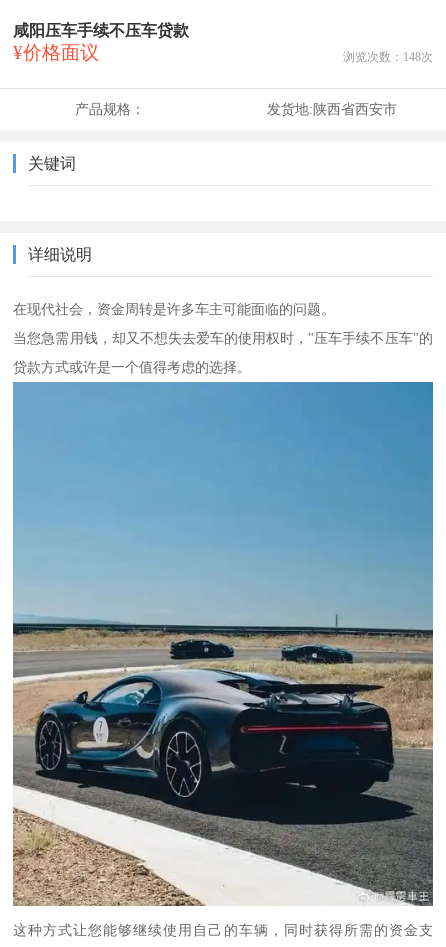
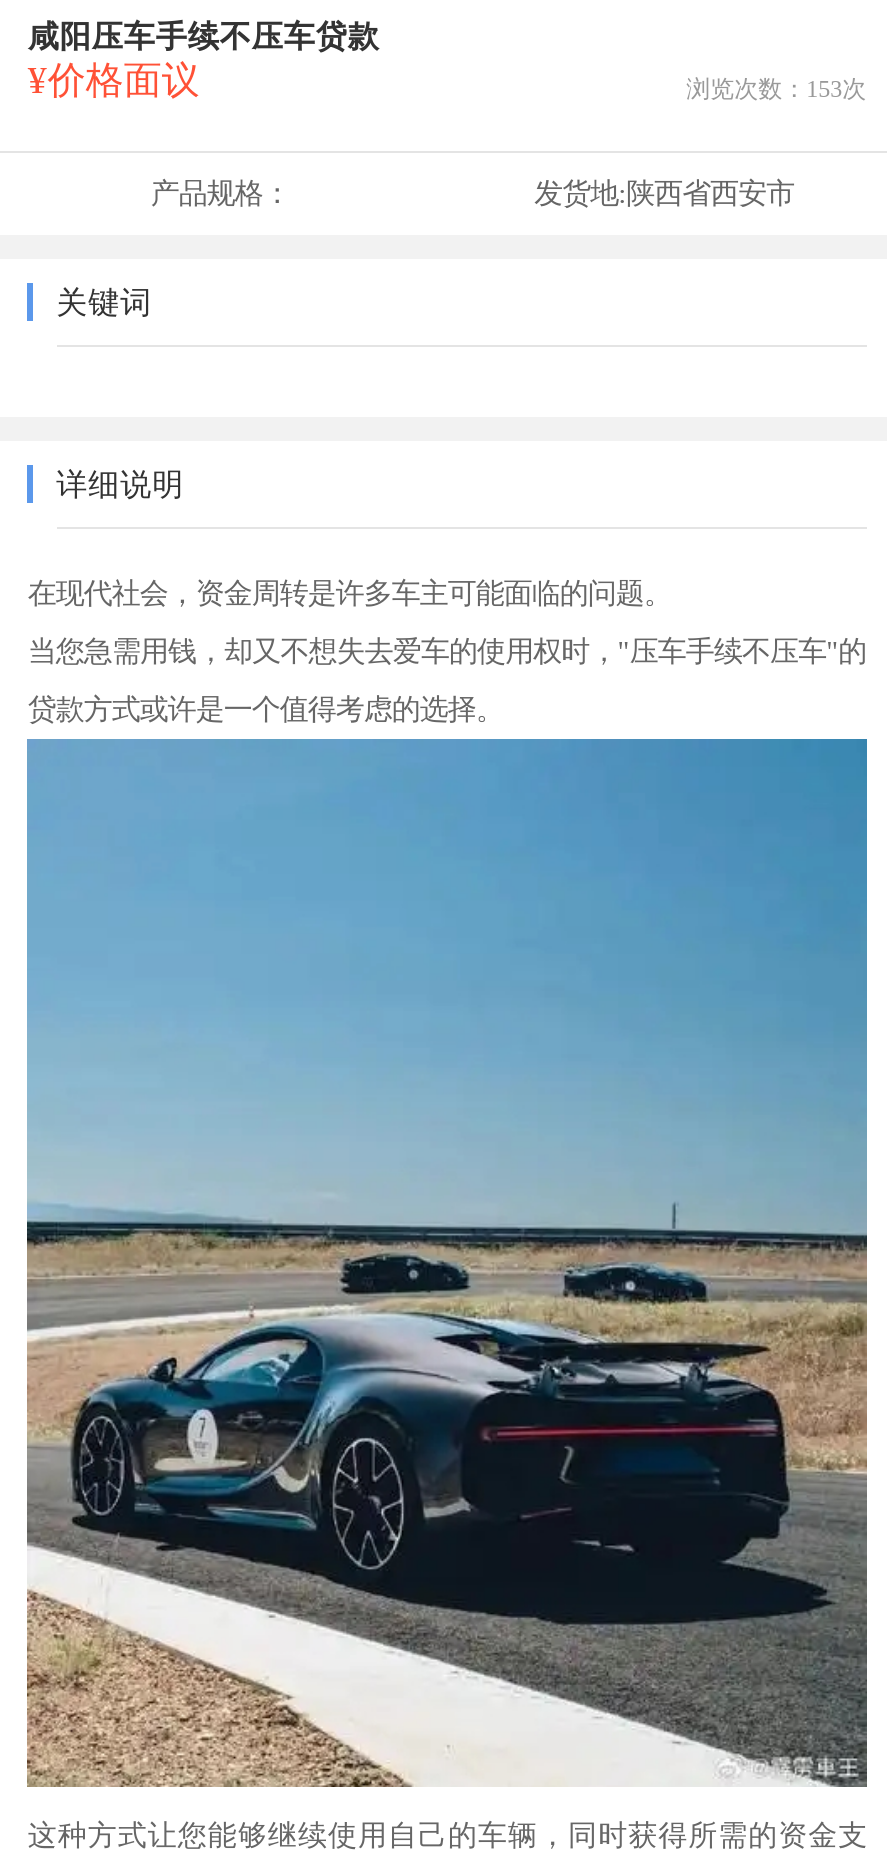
[343,50,433,64] 浏览次数：148次 -> [686,75,866,103] 浏览次数：153次

